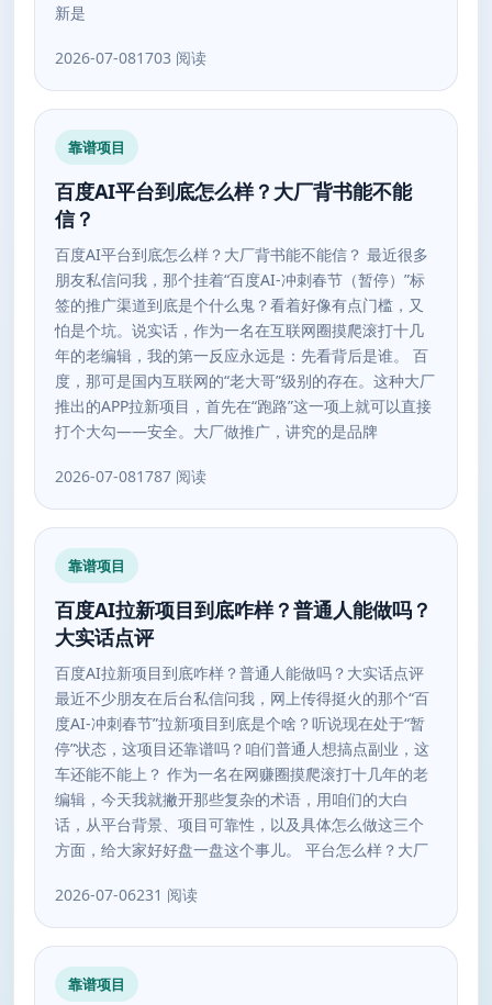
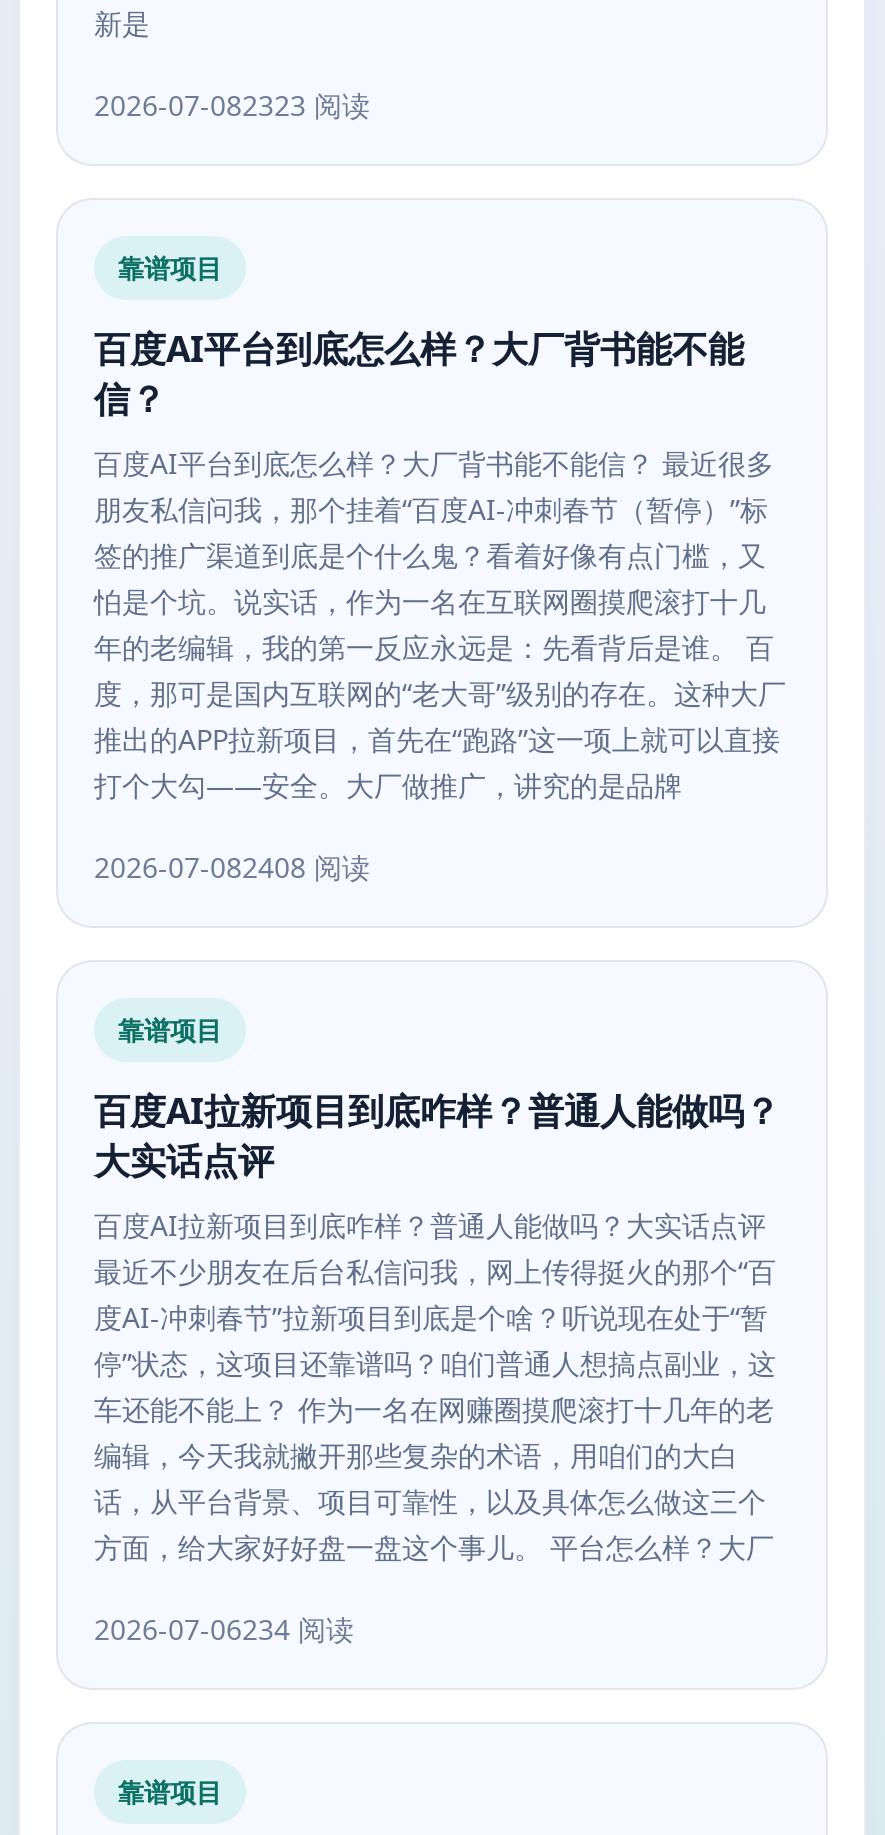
[55,48,206,68] 2026-07-081703 阅读 -> [94,87,370,125] 2026-07-082323 阅读
[55,466,206,487] 2026-07-081787 阅读 -> [94,849,370,887] 2026-07-082408 阅读
[55,885,198,905] 2026-07-06231 阅读 -> [94,1611,354,1649] 2026-07-06234 阅读

